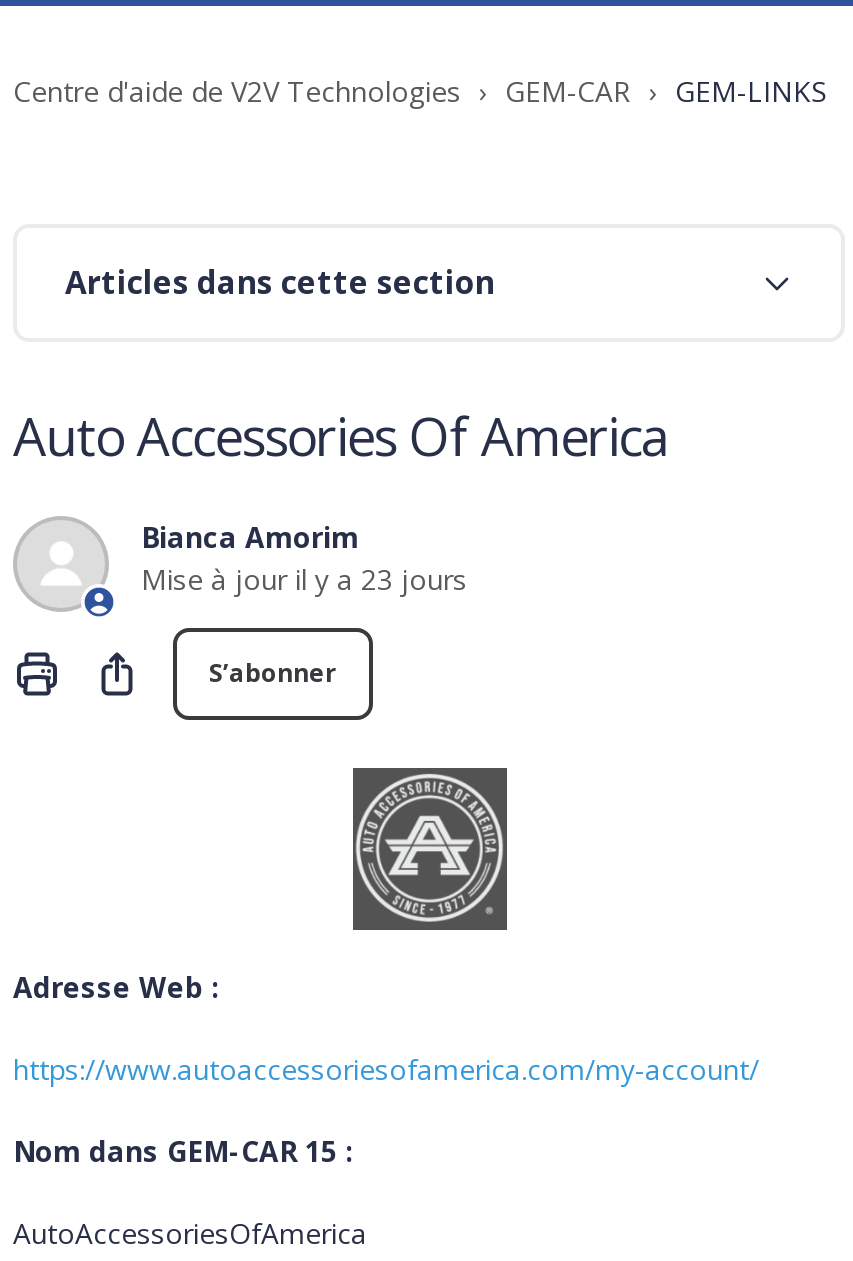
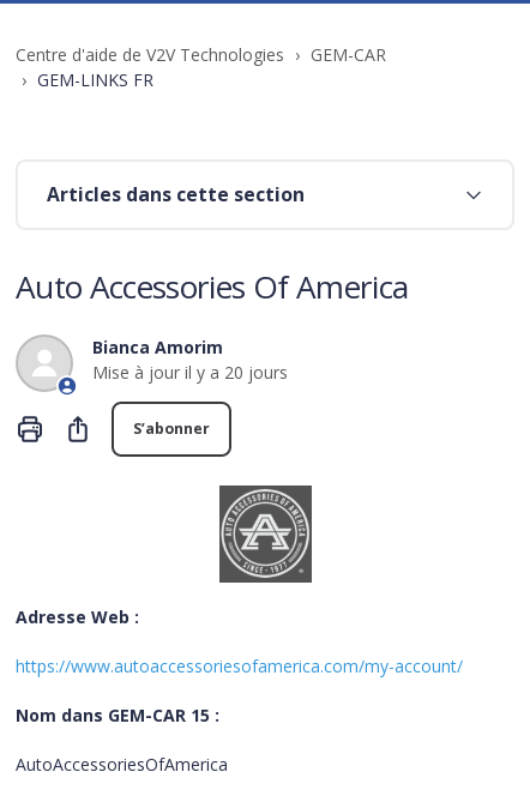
[675,72,827,110] GEM-LINKS -> [37,68,153,91] GEM-LINKS FR
[141,560,467,598] Mise à jour il y a 23 jours -> [92,361,288,384] Mise à jour il y a 20 jours

